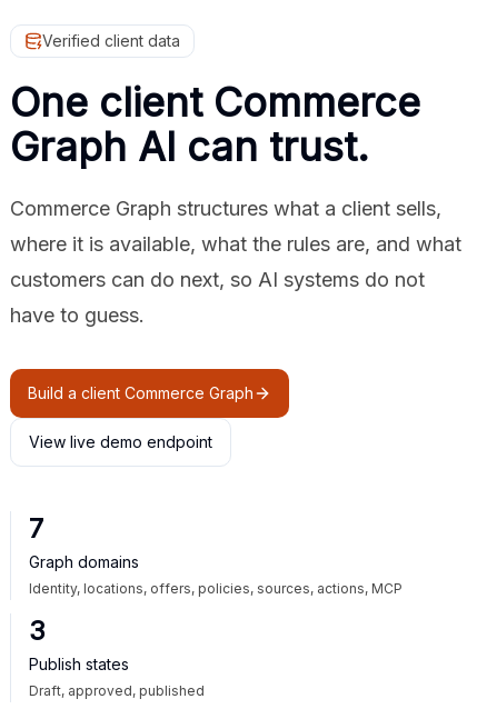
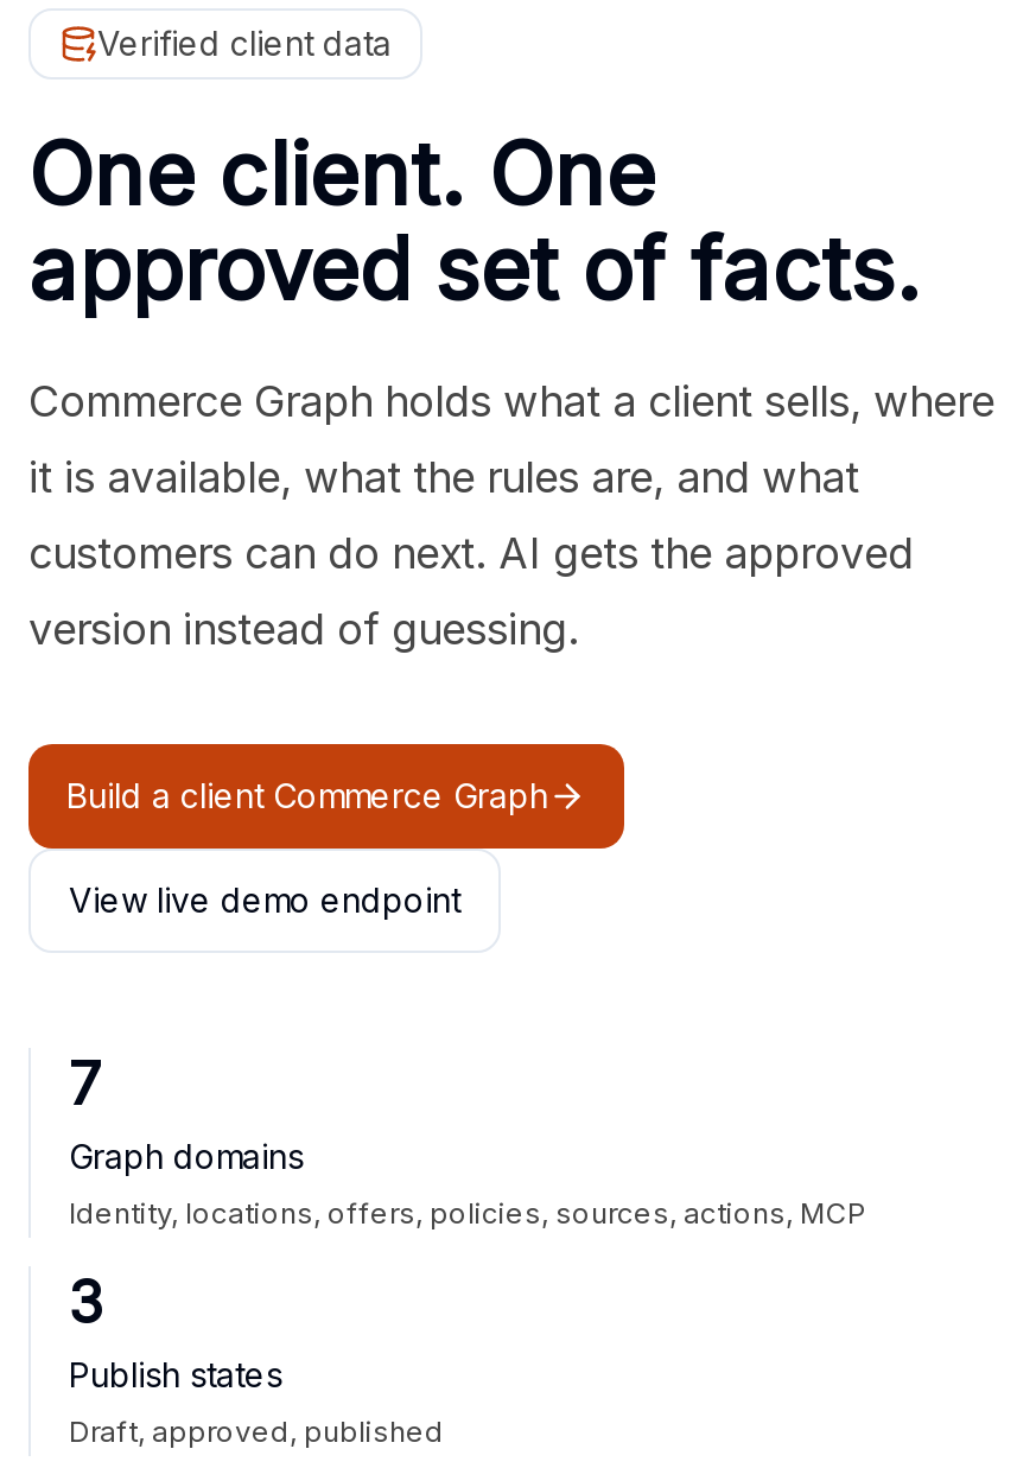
[10,78,420,171] One client Commerce | Graph AI can trust. -> [28,122,921,322] One client. One | approved set of facts.
[10,197,441,220] Commerce Graph structures what a client sells, -> [28,376,994,426] Commerce Graph holds what a client sells, where
[10,232,461,256] where it is available, what the rules are, and what -> [28,452,859,502] it is available, what the rules are, and what
[10,268,425,291] customers can do next, so AI systems do not -> [28,528,914,578] customers can do next. AI gets the approved
[10,303,145,327] have to guess. -> [28,604,579,654] version instead of guessing.

